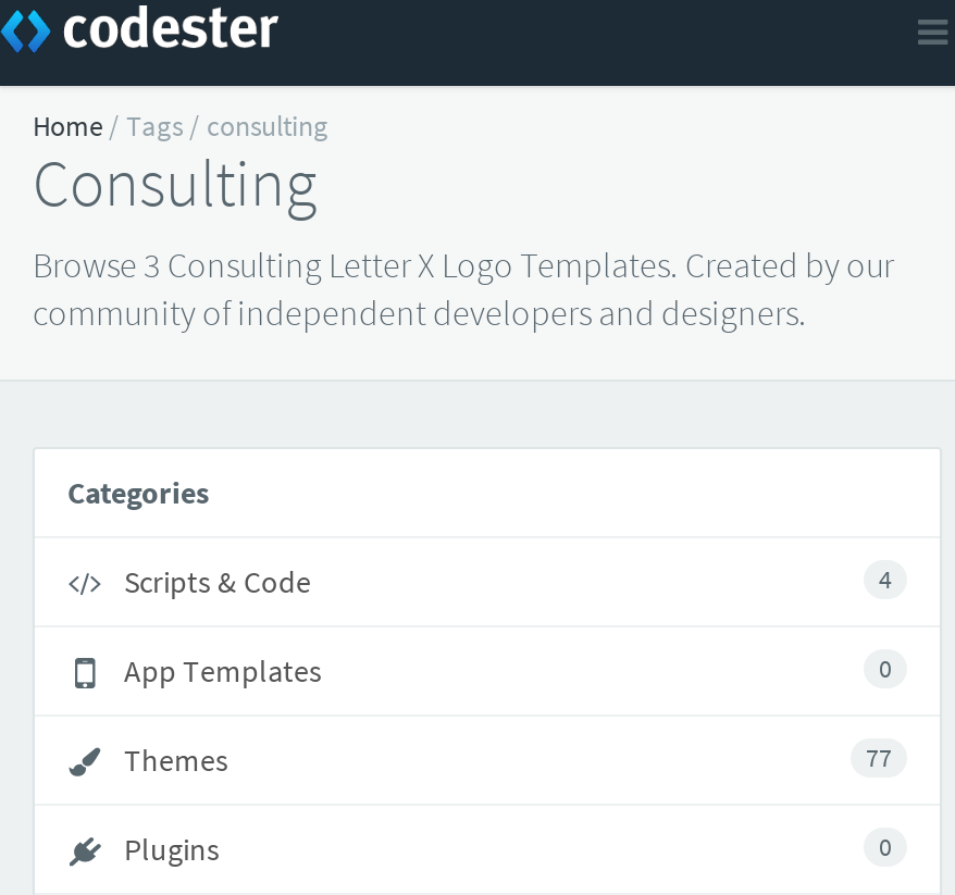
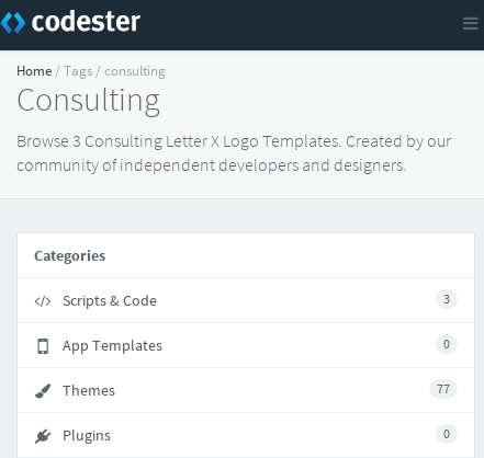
[879,562,892,595] 4 -> [443,290,450,307] 3

